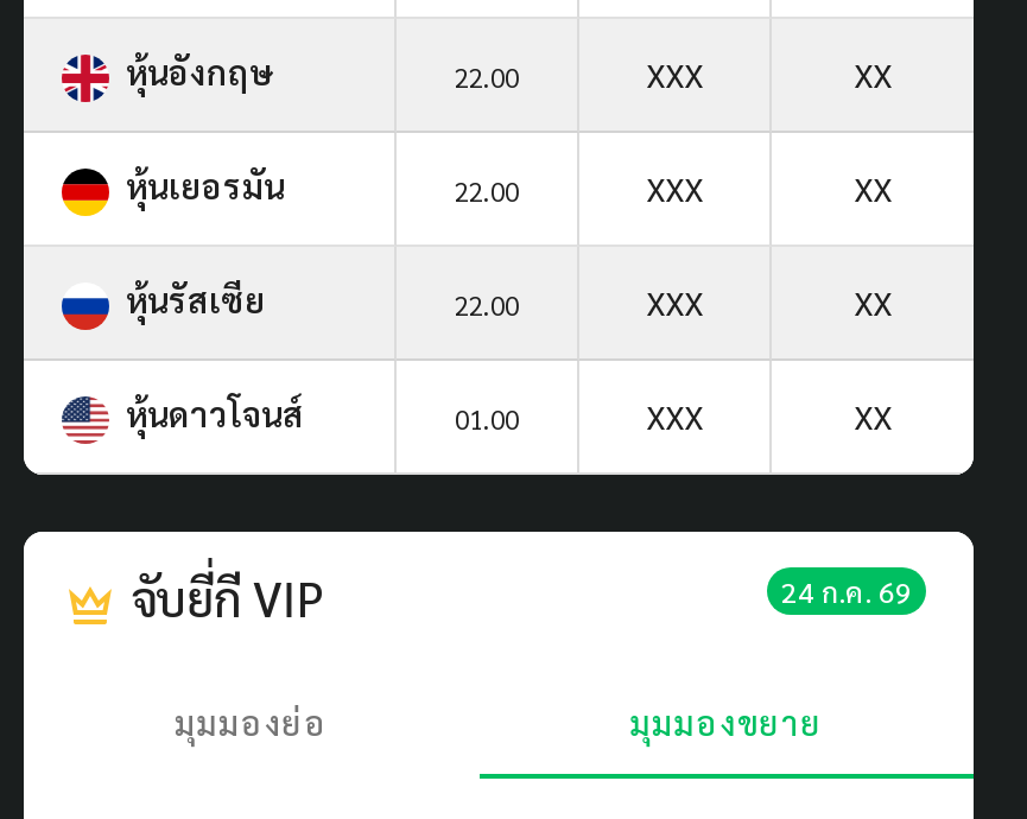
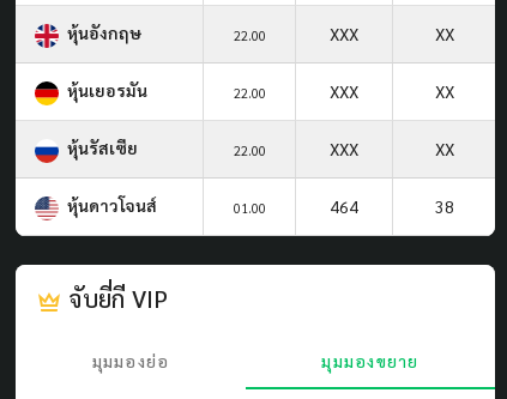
[646,394,892,436] XXX | XX -> [330,195,454,217] 464 | 38
[781,572,912,610] 24 ก.ค. 69 -> none

